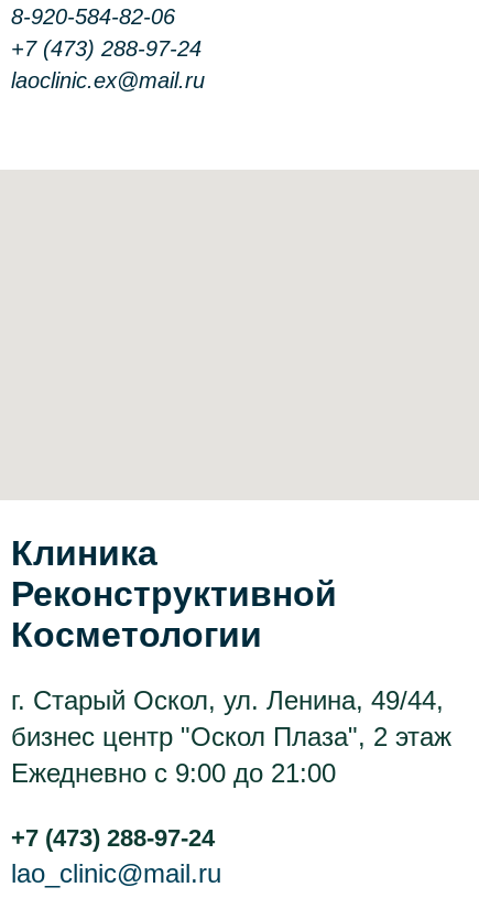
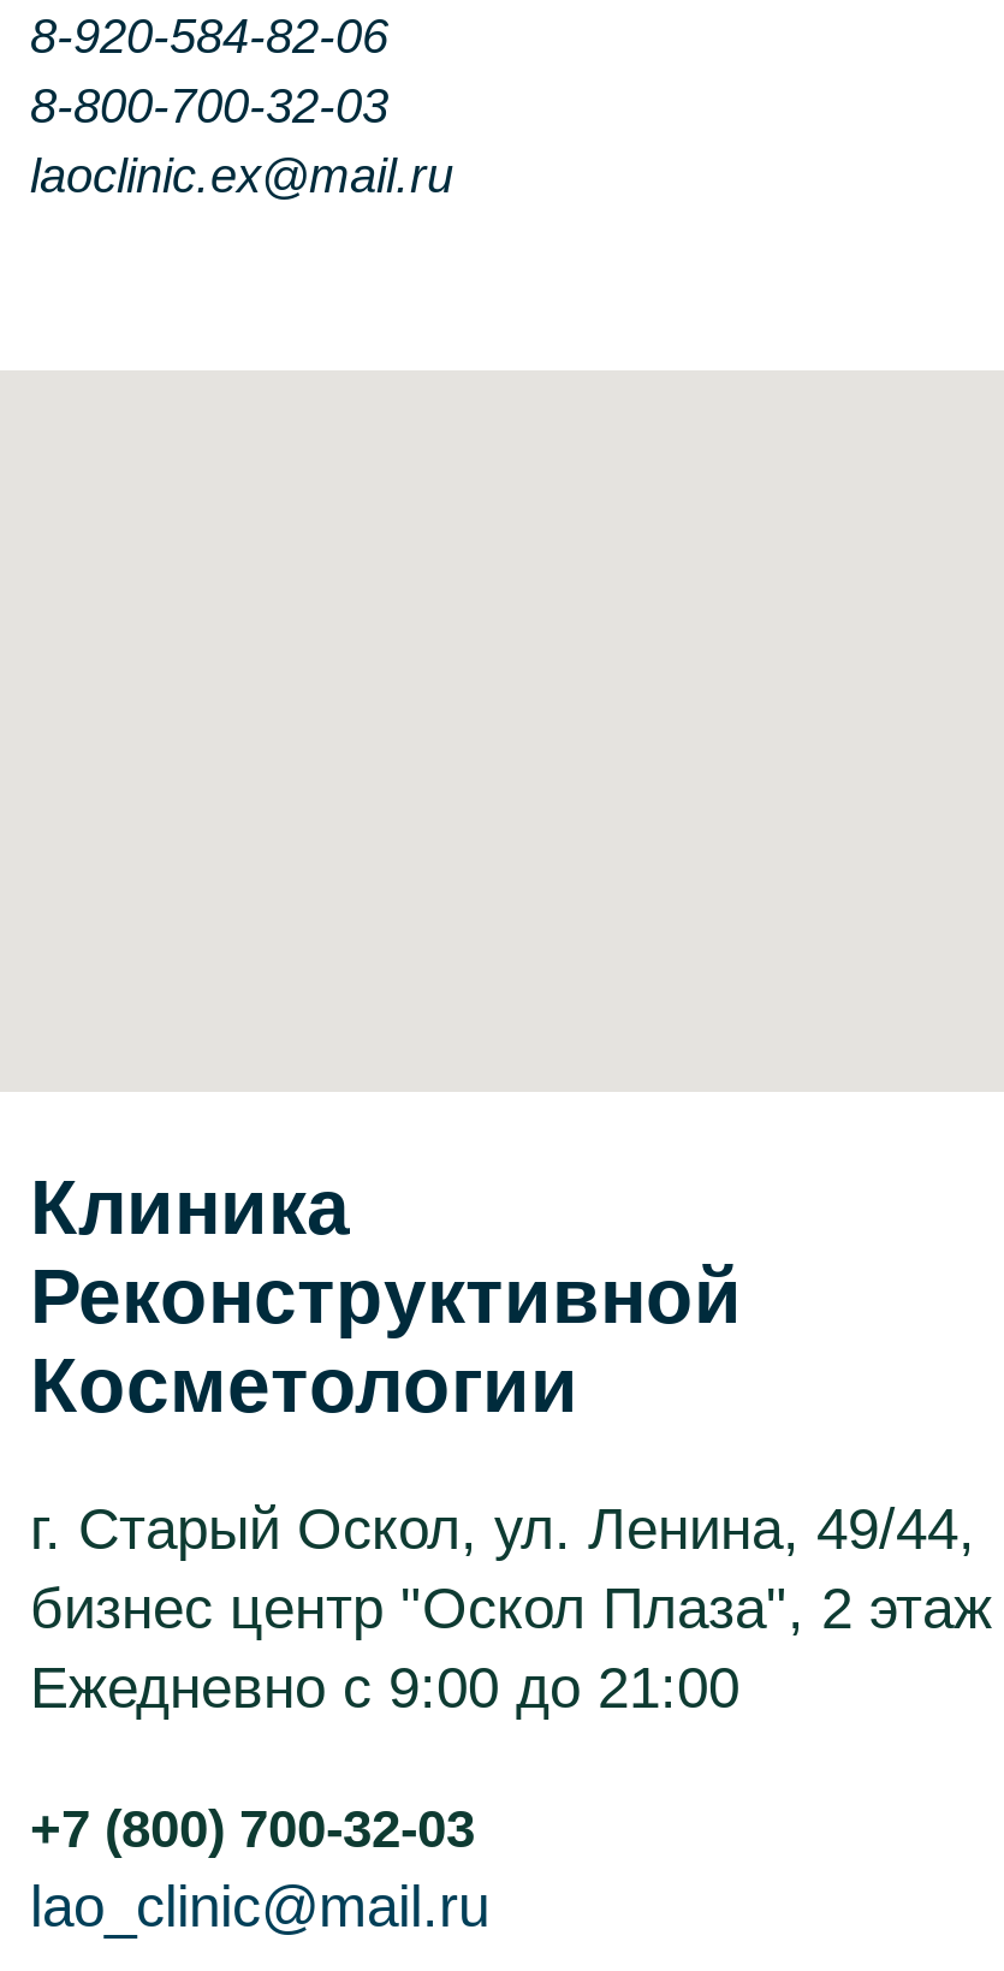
[11,37,202,61] +7 (473) 288-97-24 -> [30,80,388,133] 8-800-700-32-03
[11,824,215,852] +7 (473) 288-97-24 -> [30,1800,475,1860] +7 (800) 700-32-03

